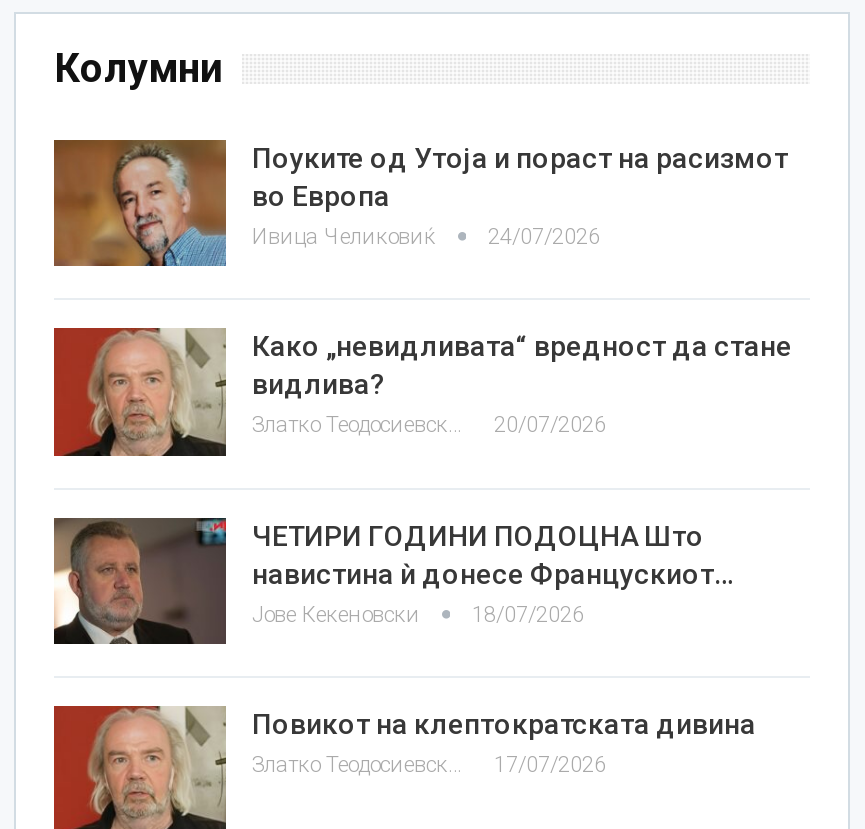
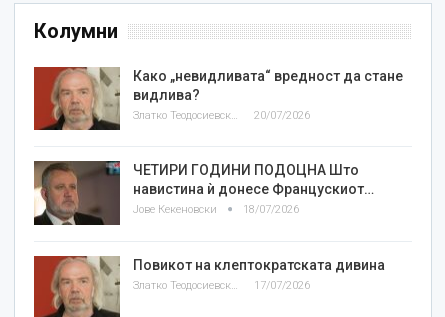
[54,140,788,268] [image] | Поуките од Утоја и пораст на расизмот | во Европа | Ивица Челиковиќ | 24/07/2026 -> none

